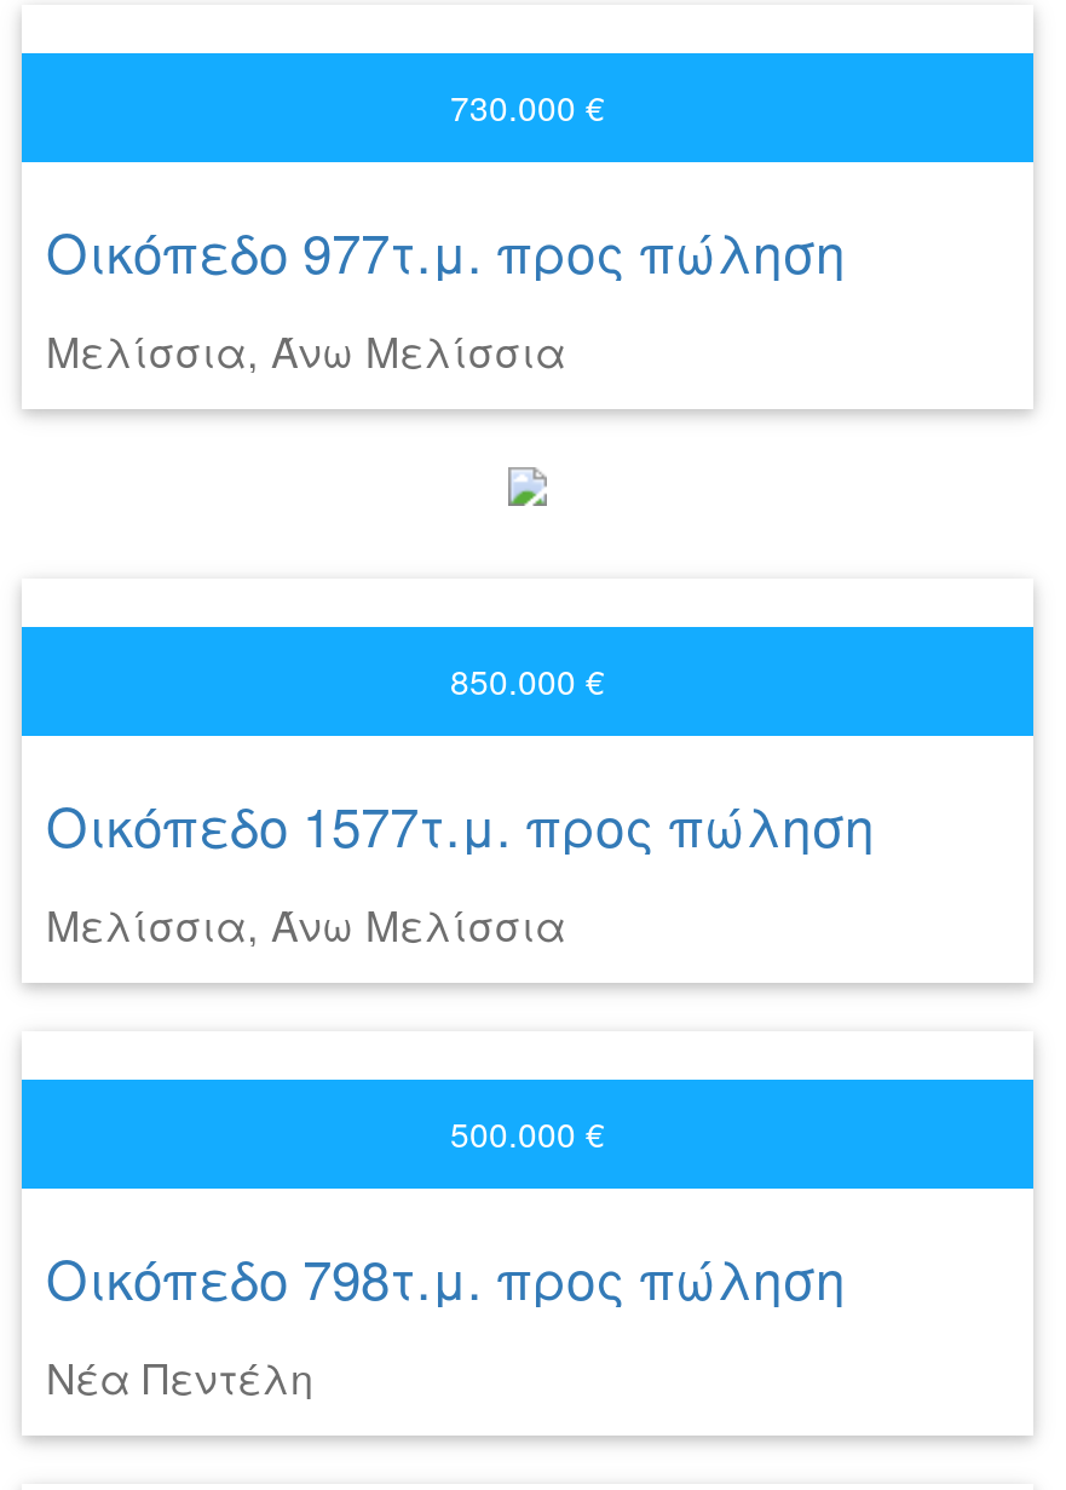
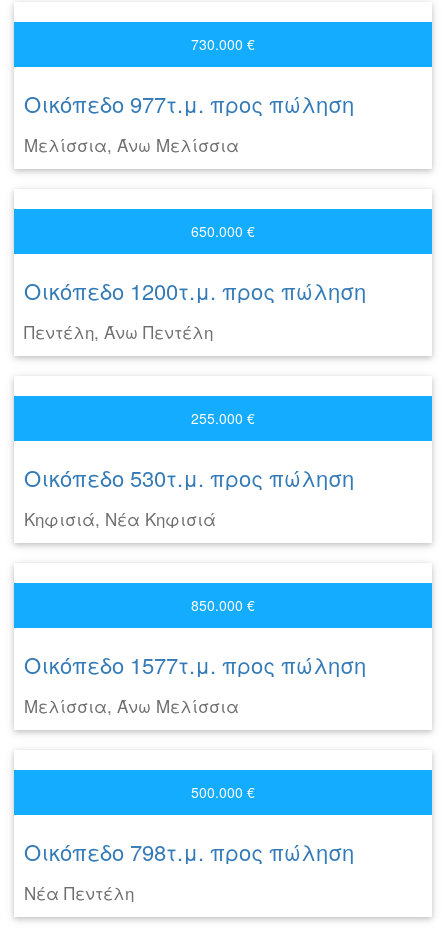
none -> [24,221,366,344] 650.000 € | Οικόπεδο 1200τ.μ. προς πώληση | Πεντέλη, Άνω Πεντέλη
none -> [24,408,354,531] 255.000 € | Οικόπεδο 530τ.μ. προς πώληση | Κηφισιά, Νέα Κηφισιά

